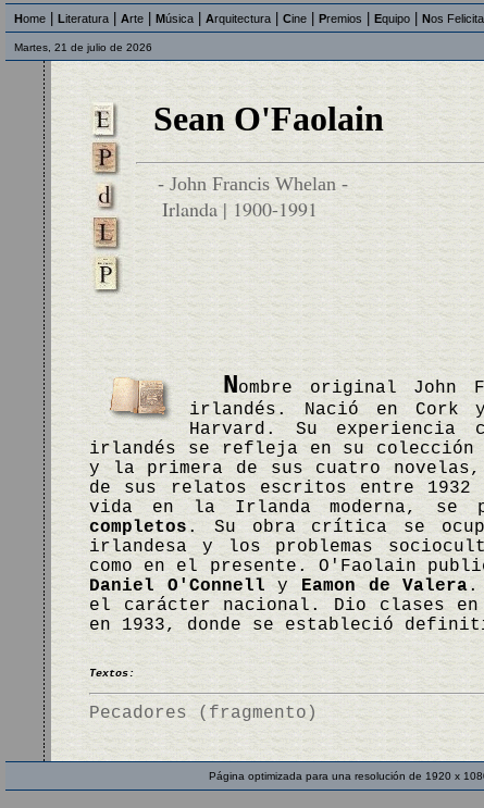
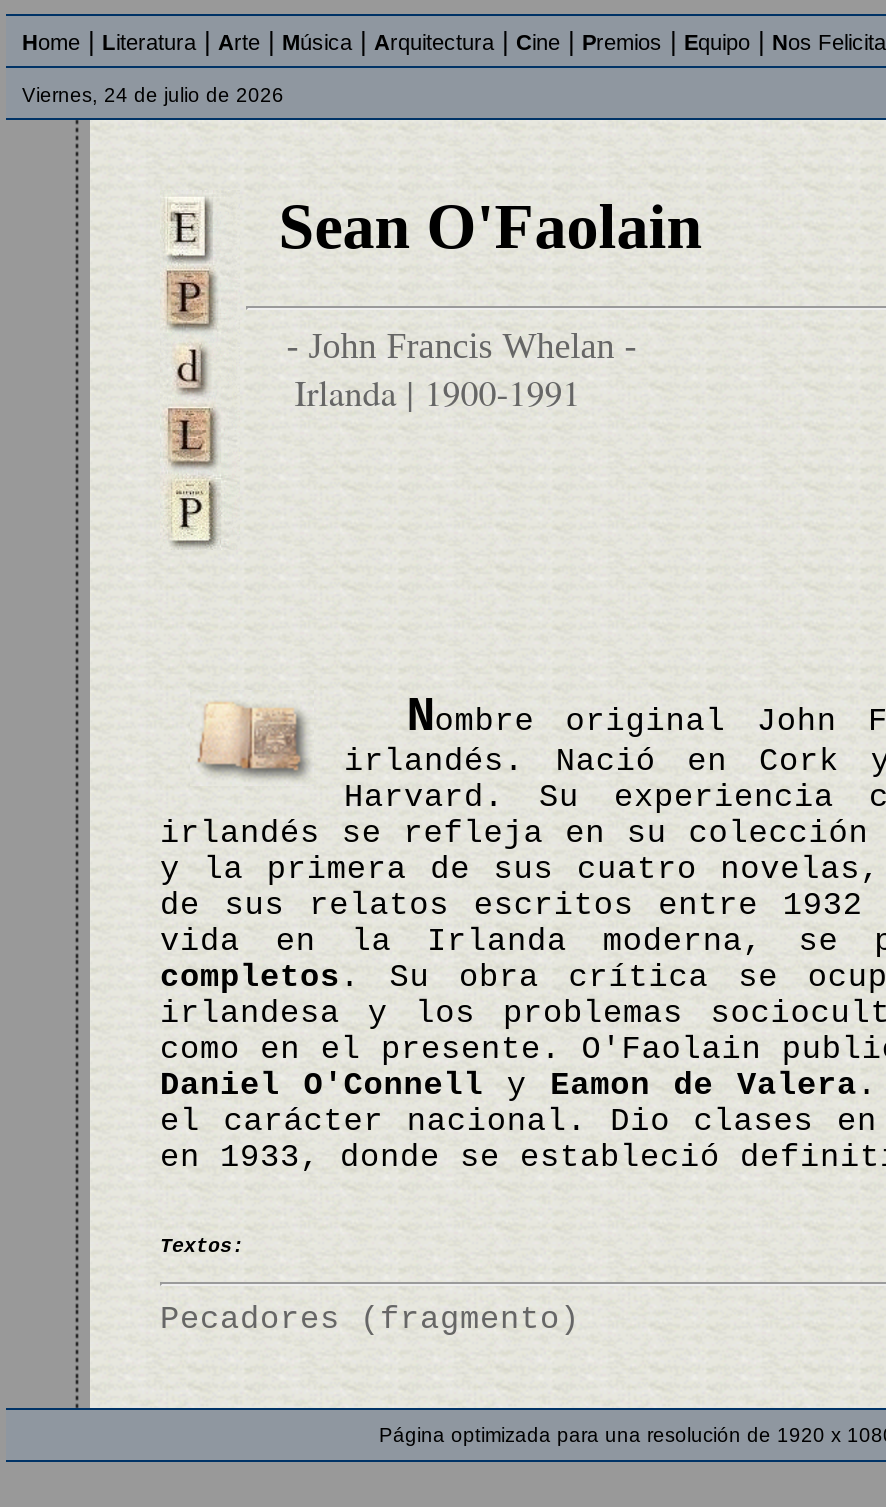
[14,41,152,53] Martes, 21 de julio de 2026 -> [22,84,284,106] Viernes, 24 de julio de 2026

